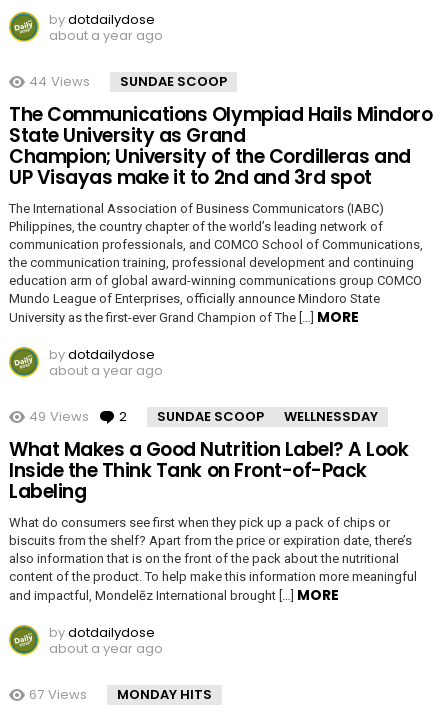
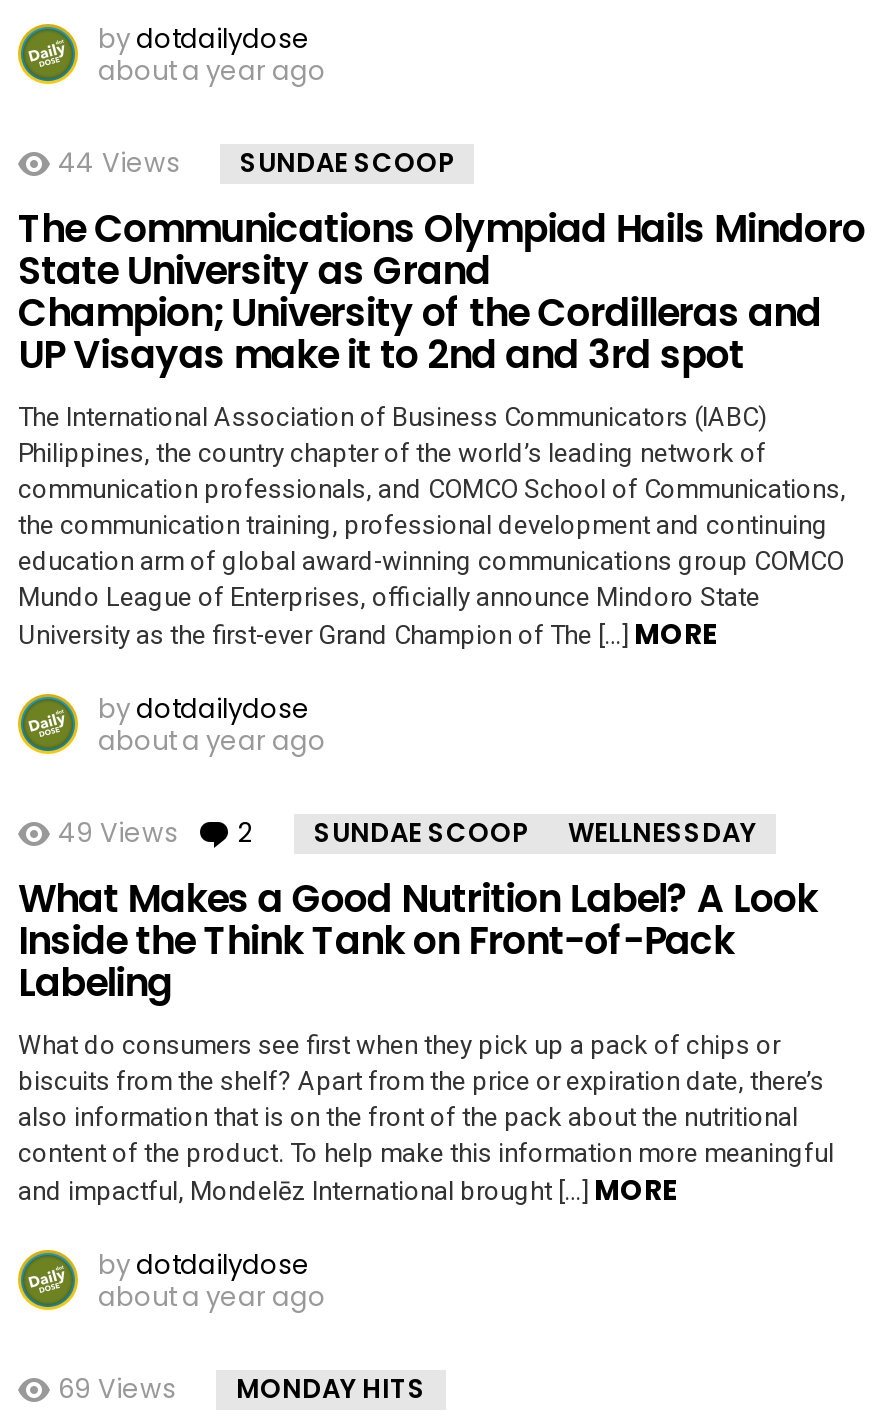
[29,685,212,704] 67 Views MONDAY HITS -> [58,1370,426,1408] 69 Views MONDAY HITS

